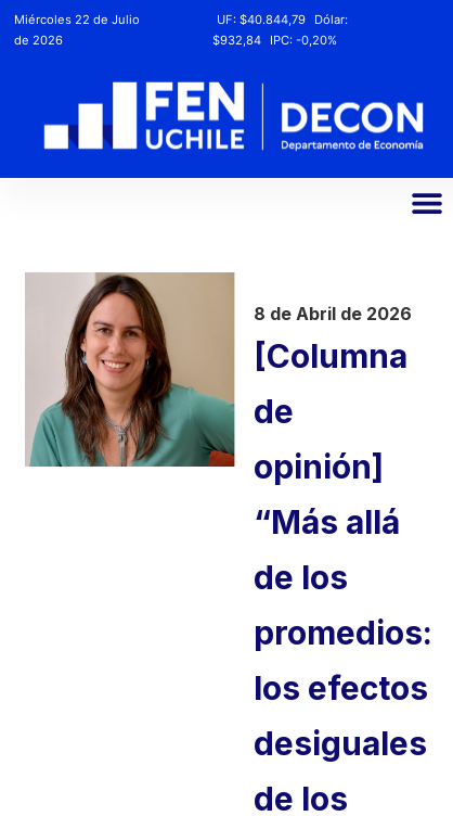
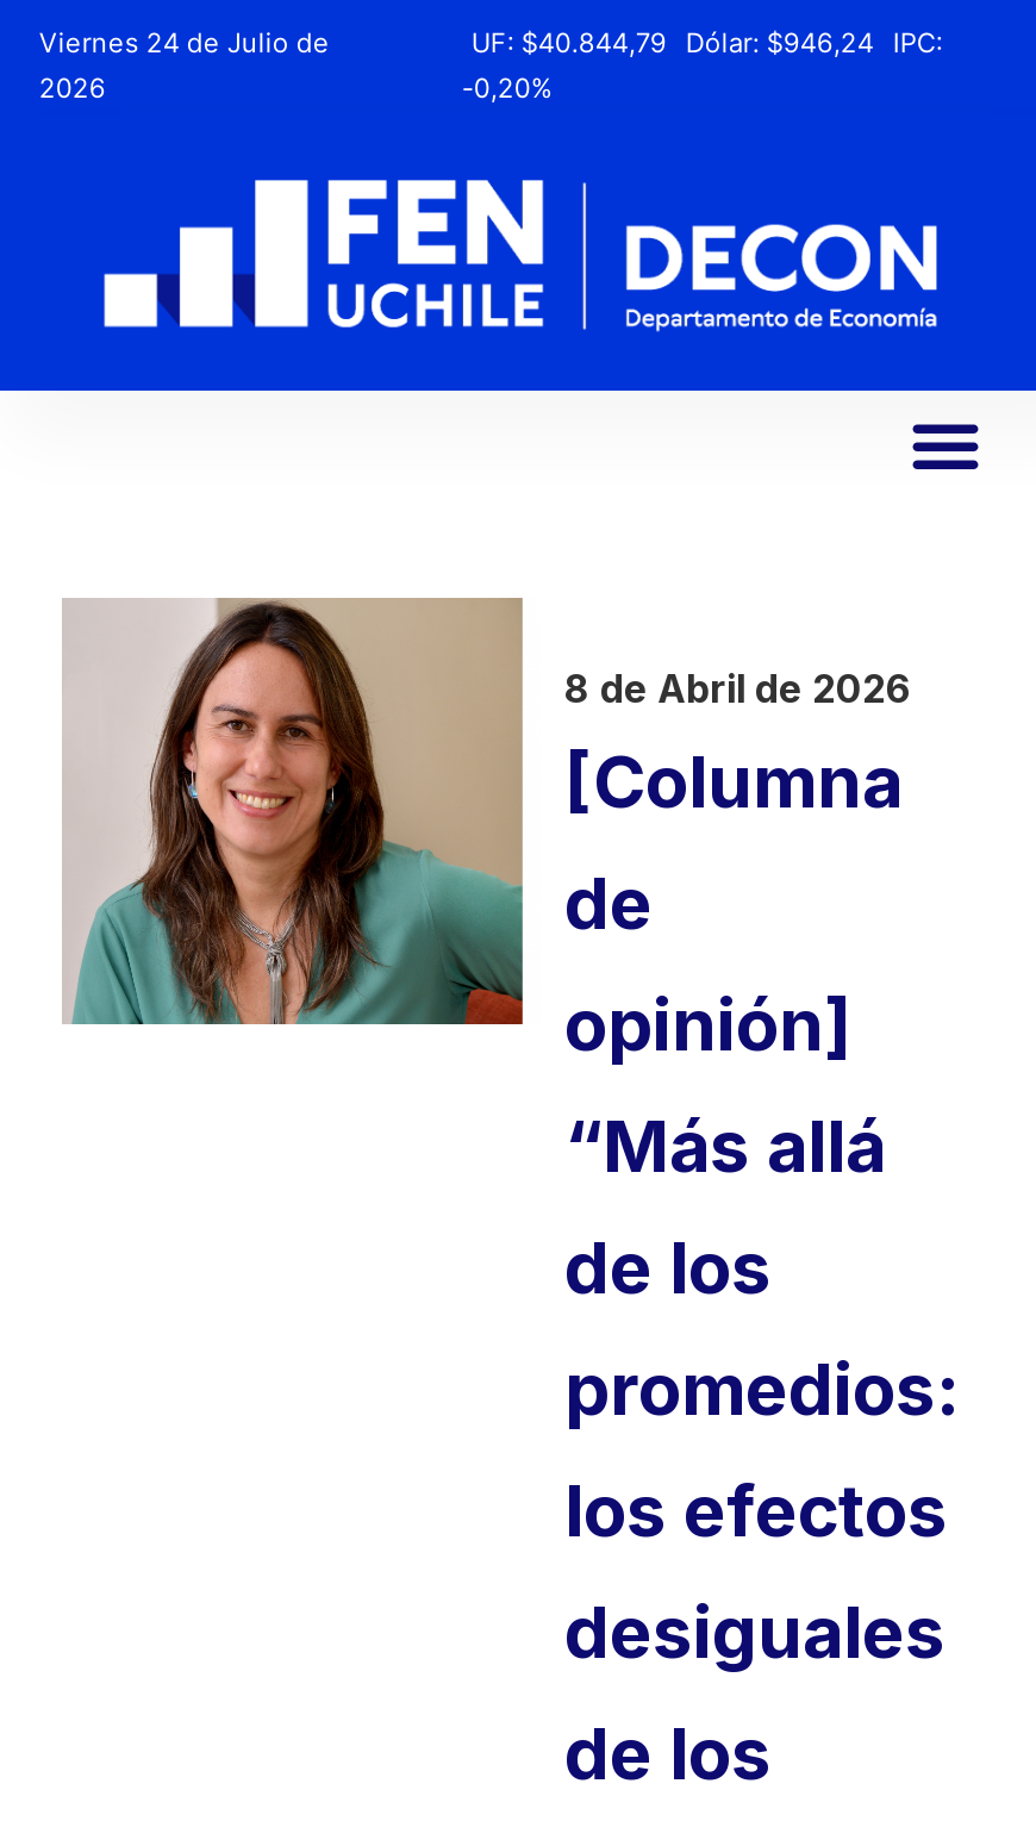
[15,12,140,48] Miércoles 22 de Julio | de 2026 -> [39,26,330,105] Viernes 24 de Julio de | 2026
[213,12,348,48] UF: $40.844,79 Dólar: | $932,84 IPC: -0,20% -> [462,26,943,105] UF: $40.844,79 Dólar: $946,24 IPC: | -0,20%

